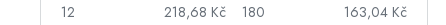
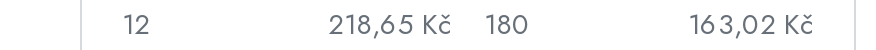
[164,3,265,22] 218,68 Kč 180 -> [328,6,530,44] 218,65 Kč 180
[344,3,407,22] 163,04 Kč -> [688,6,814,44] 163,02 Kč

